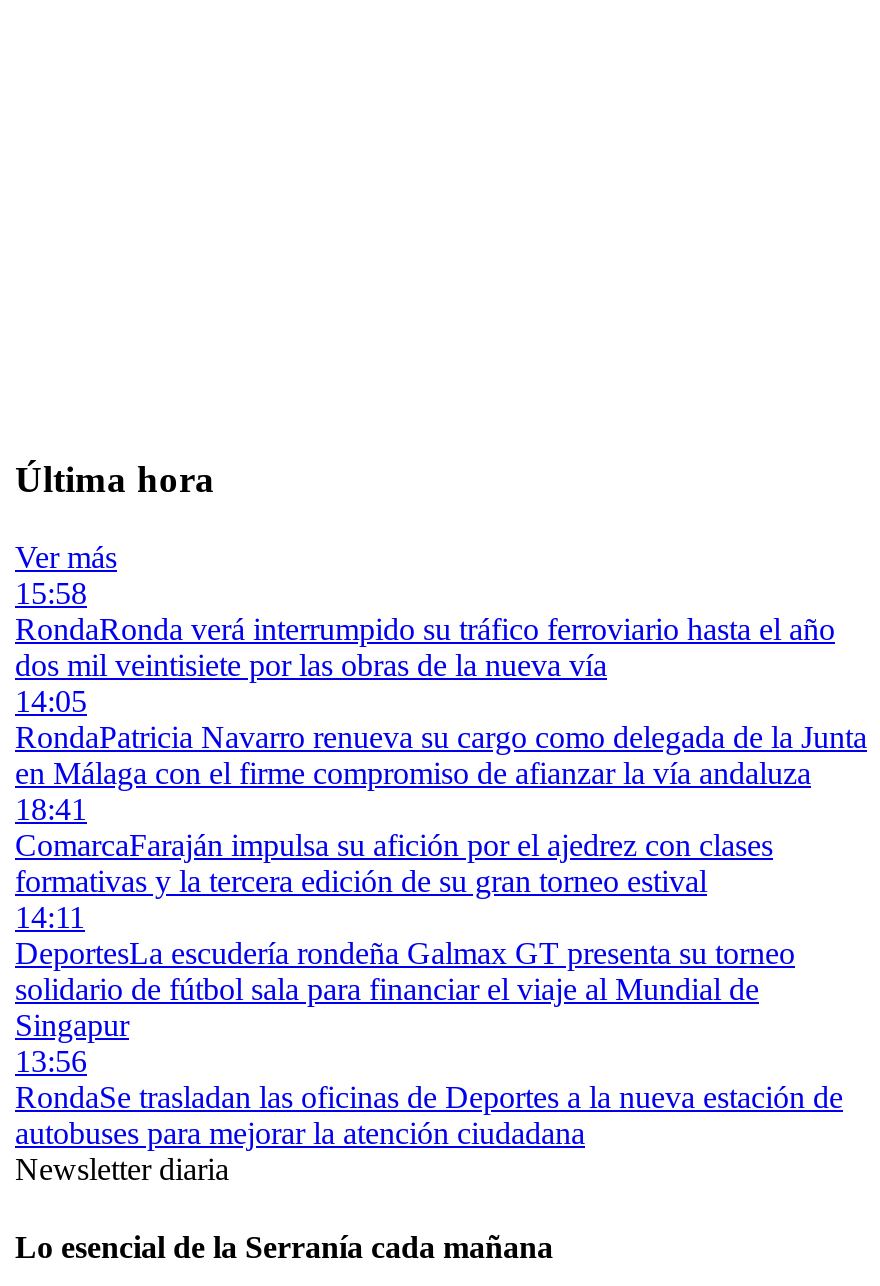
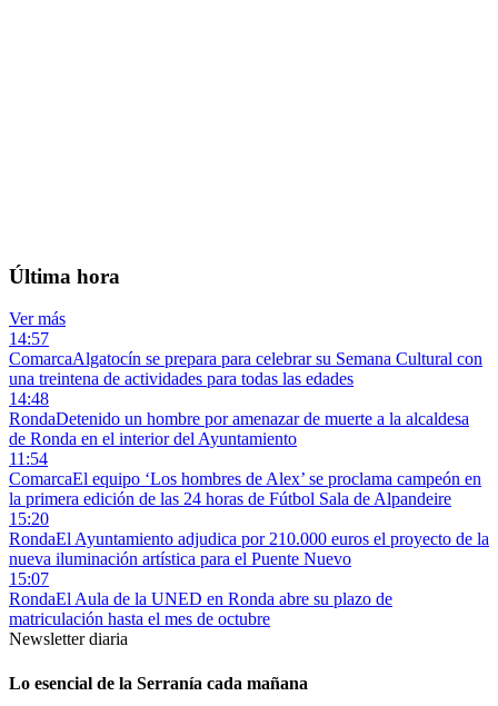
[15,576,867,1150] 15:58 | RondaRonda verá interrumpido su tráfico ferroviario hasta el año | dos mil veintisiete por las obras de la nueva vía | 14:05 | RondaPatricia Navarro renueva su cargo como delegada de la Junta | en Málaga con el firme compromiso de afianzar la vía andaluza | 18:41 | ComarcaFaraján impulsa su afición por el ajedrez con clases | formativas y la tercera edición de su gran torneo estival | 14:11 | DeportesLa escudería rondeña Galmax GT presenta su torneo | solidario de fútbol sala para financiar el viaje al Mundial de | Singapur | 13:56 | RondaSe trasladan las oficinas de Deportes a la nueva estación de | autobuses para mejorar la atención ciudadana -> [9,330,489,629] 14:57 | ComarcaAlgatocín se prepara para celebrar su Semana Cultural con | una treintena de actividades para todas las edades | 14:48 | RondaDetenido un hombre por amenazar de muerte a la alcaldesa | de Ronda en el interior del Ayuntamiento | 11:54 | ComarcaEl equipo ‘Los hombres de Alex’ se proclama campeón en | la primera edición de las 24 horas de Fútbol Sala de Alpandeire | 15:20 | RondaEl Ayuntamiento adjudica por 210.000 euros el proyecto de la | nueva iluminación artística para el Puente Nuevo | 15:07 | RondaEl Aula de la UNED en Ronda abre su plazo de | matriculación hasta el mes de octubre

